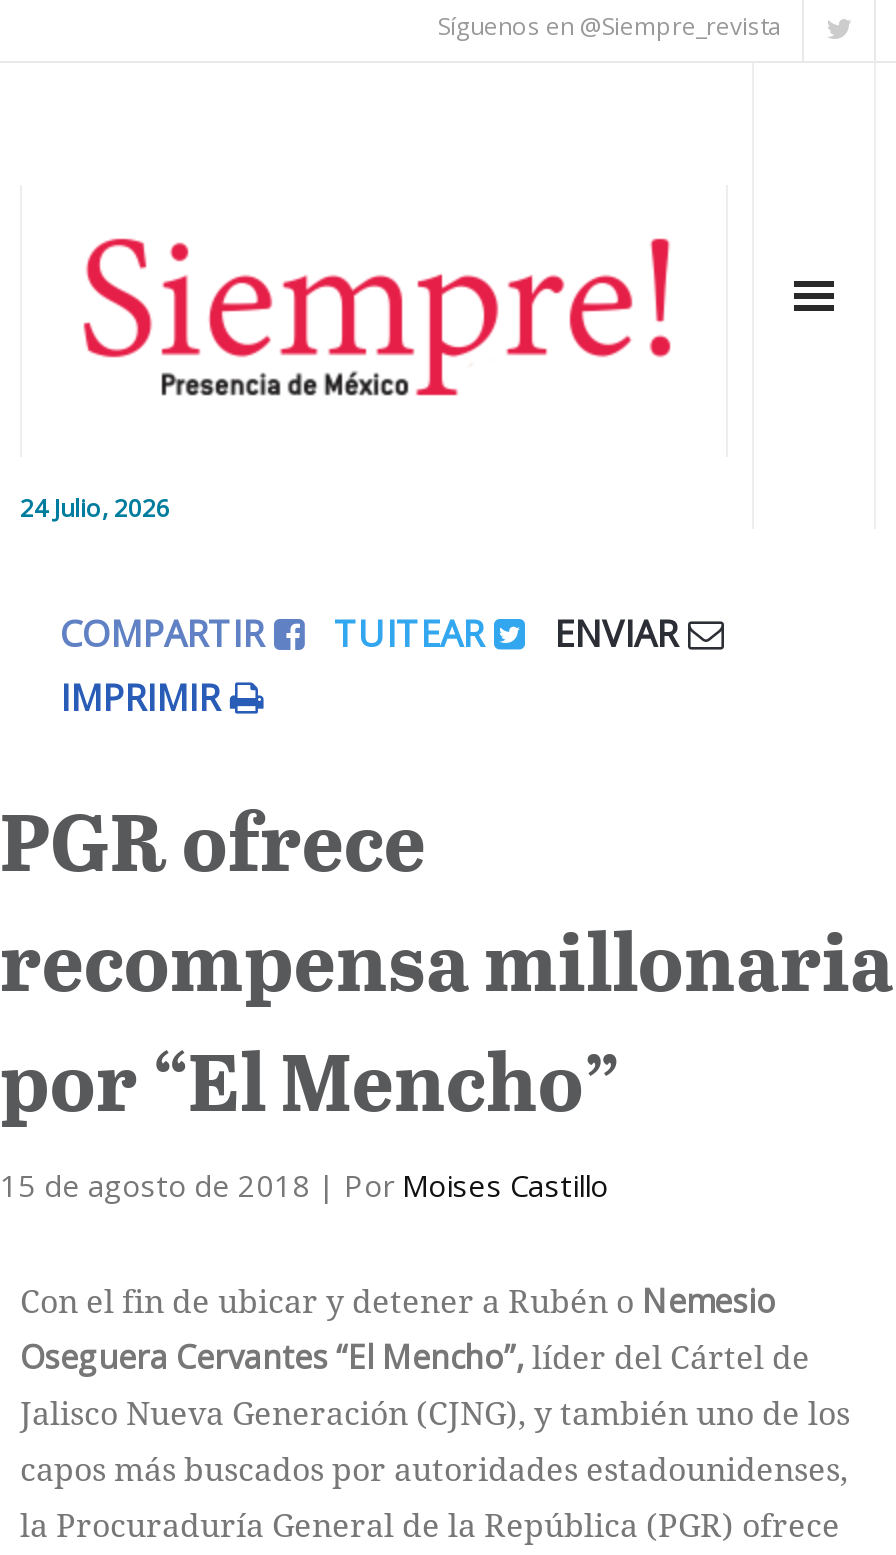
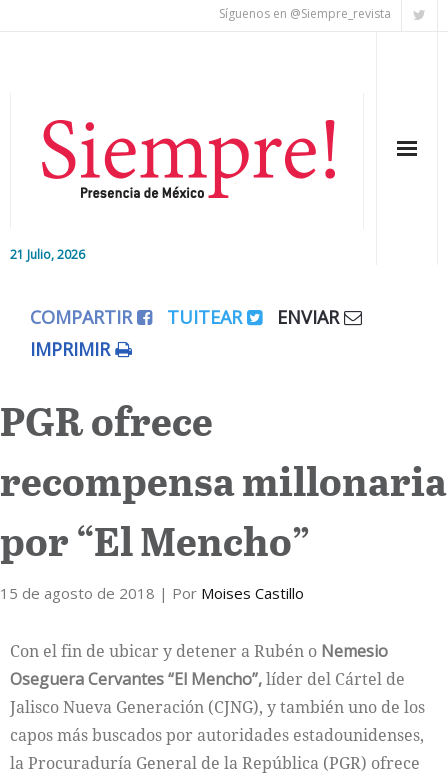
[20,491,170,525] 24 Julio, 2026 -> [10,246,85,263] 21 Julio, 2026

